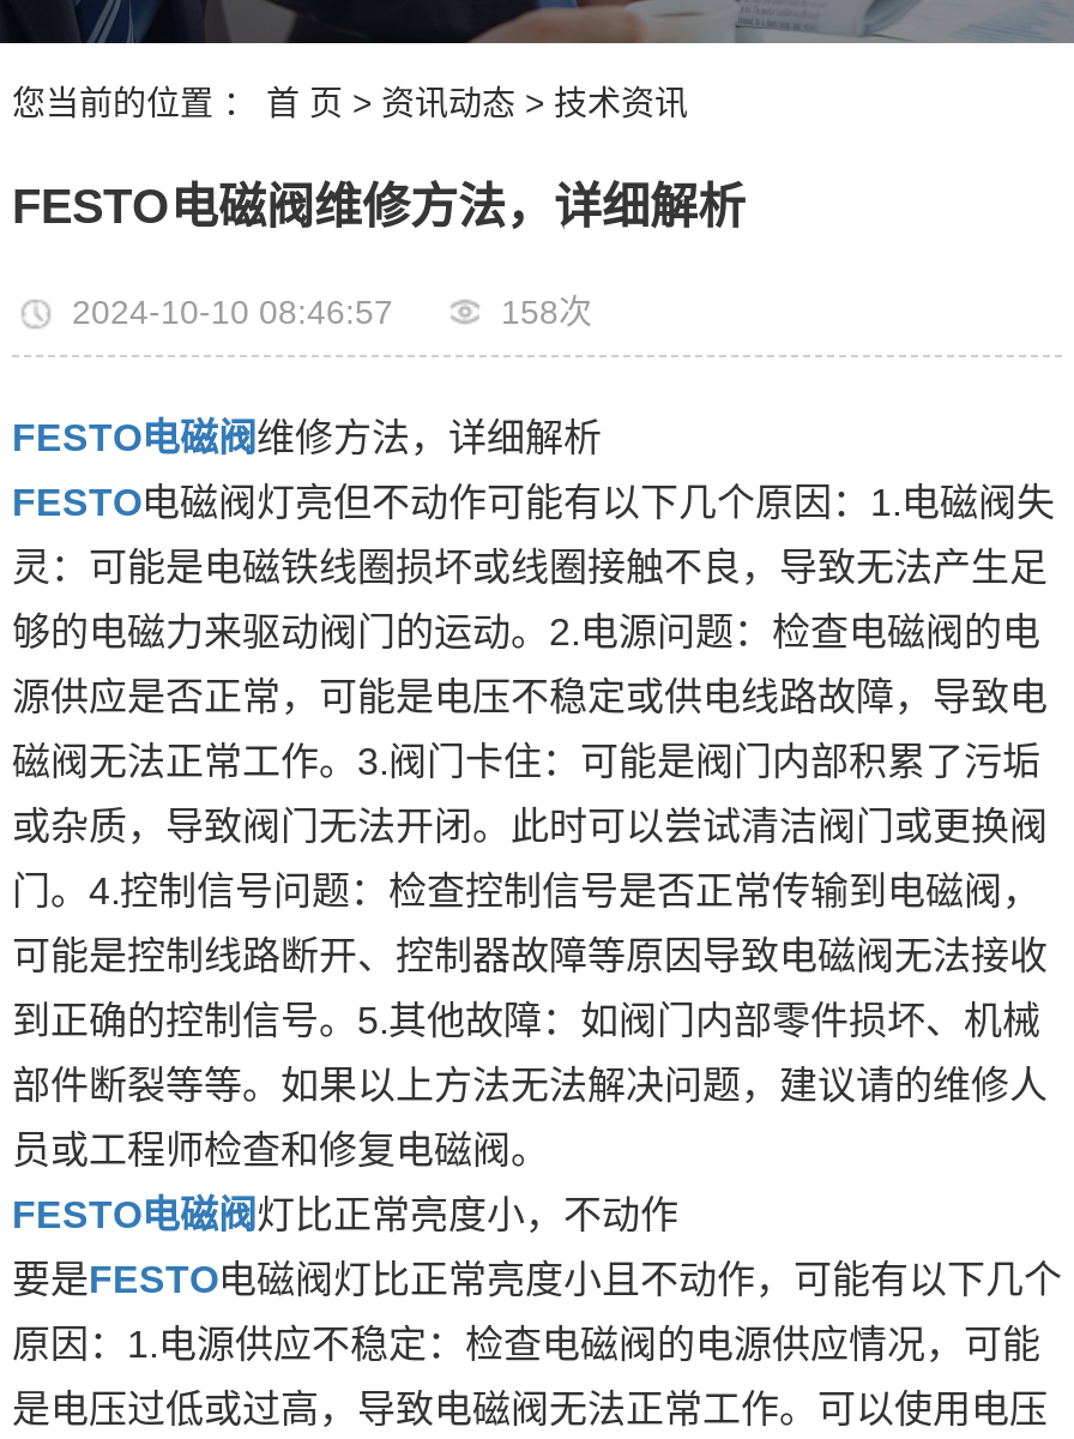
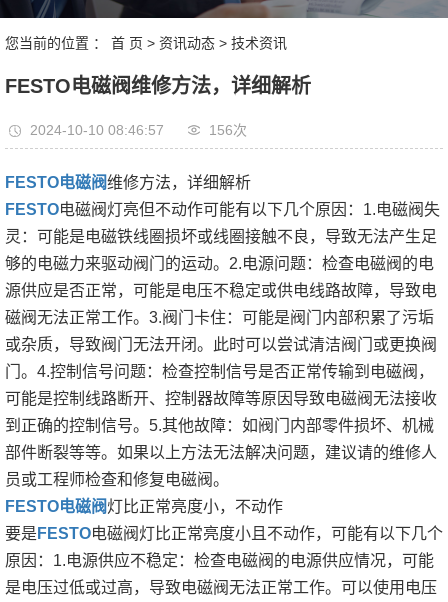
[501,292,592,330] 158次 -> [209,122,247,138] 156次

